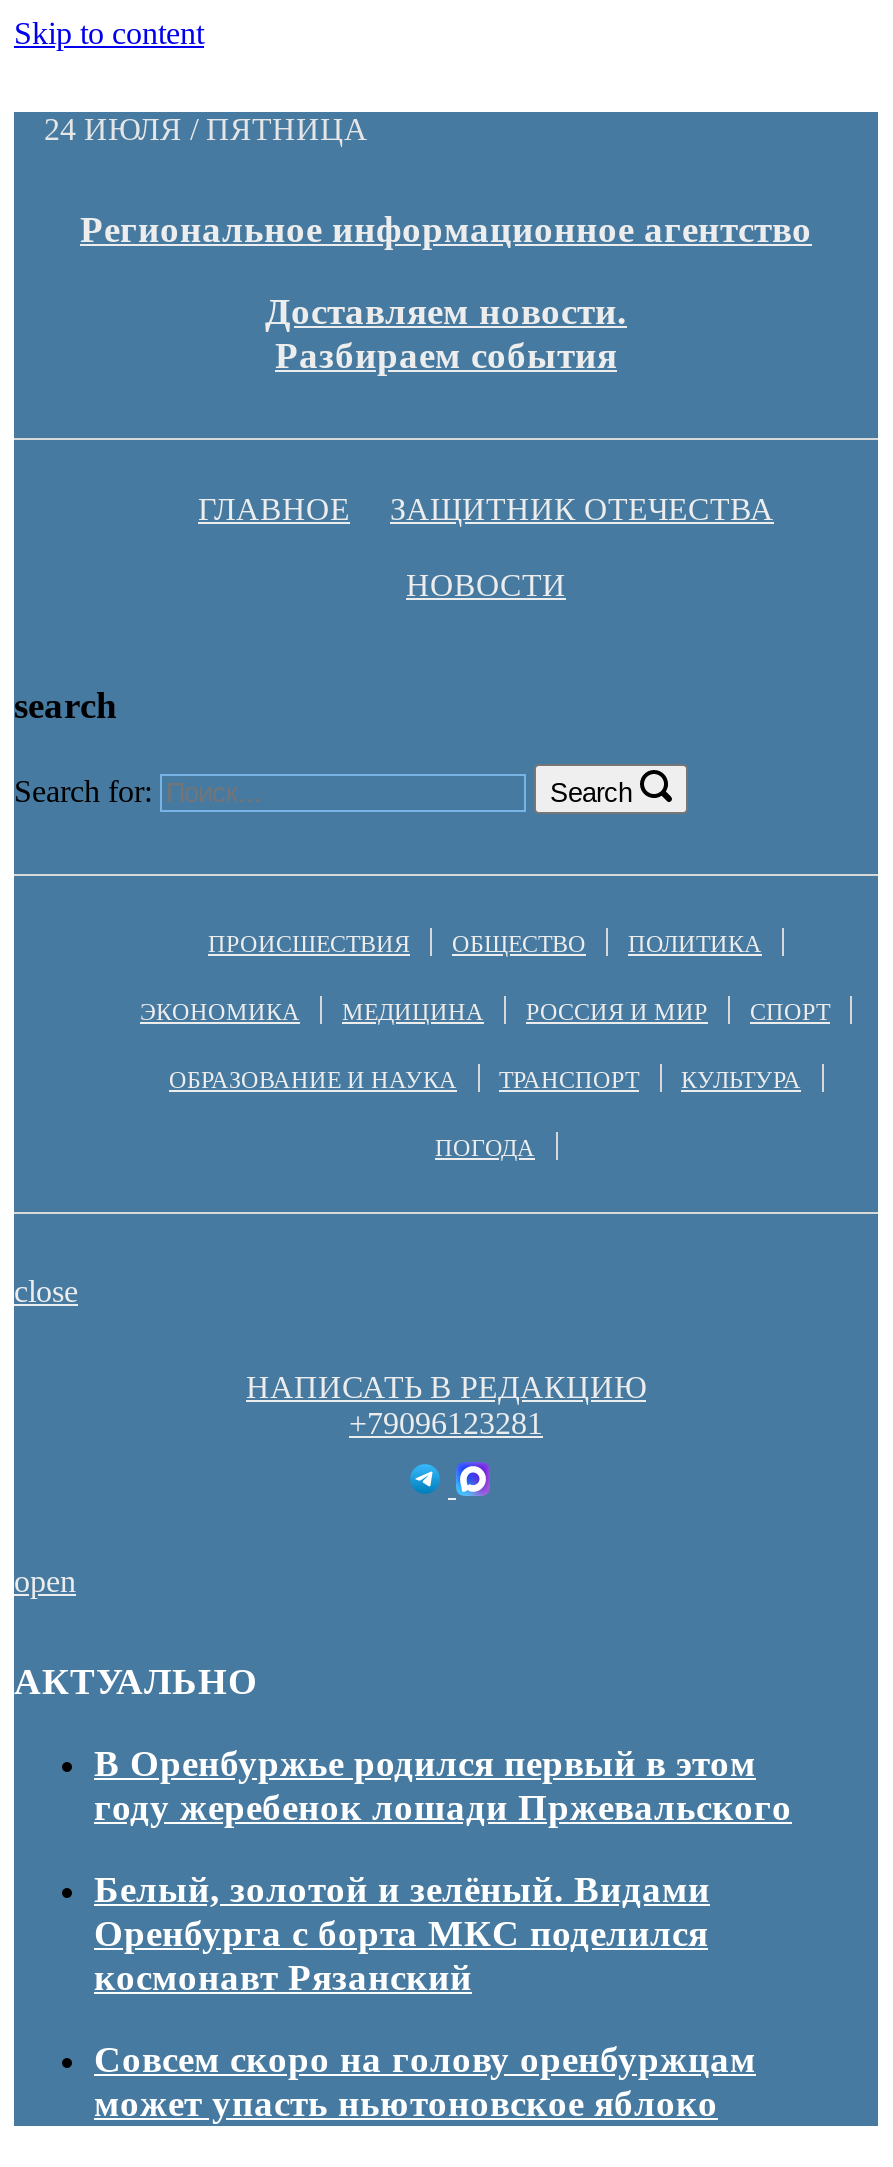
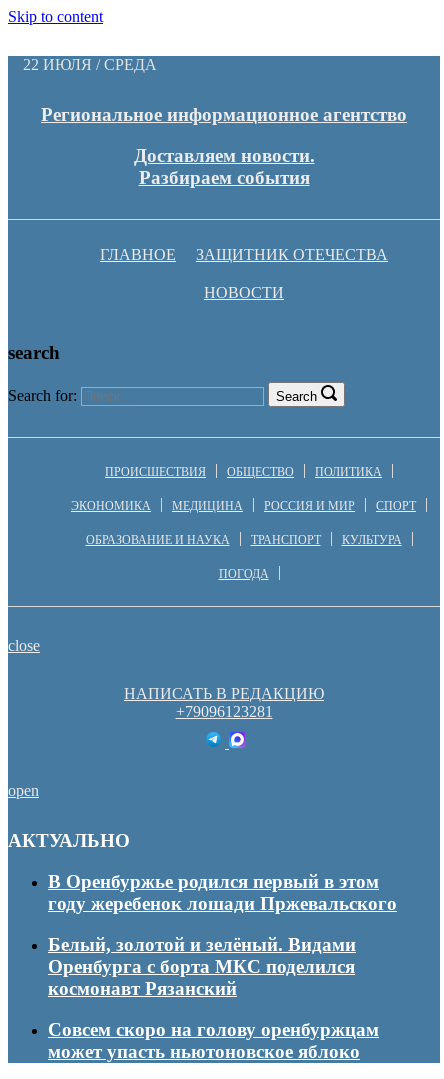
[44,112,368,146] 24 ИЮЛЯ / ПЯТНИЦА -> [23,56,157,73] 22 ИЮЛЯ / СРЕДА

